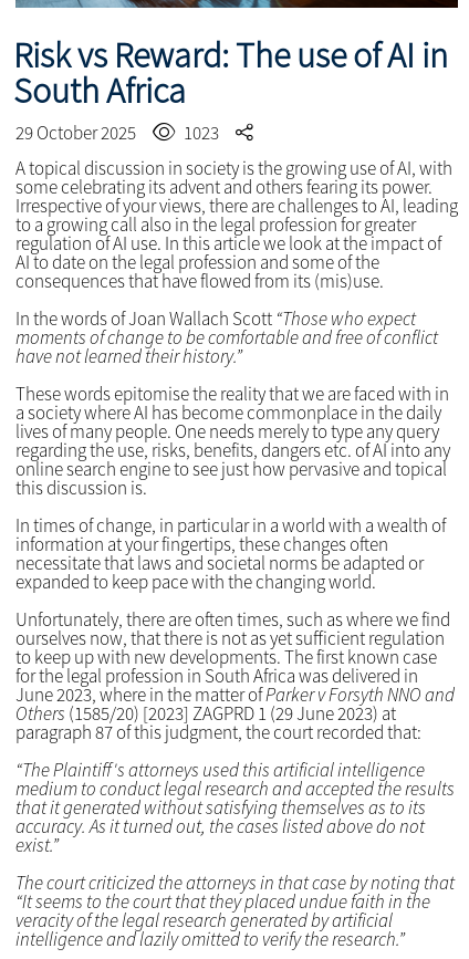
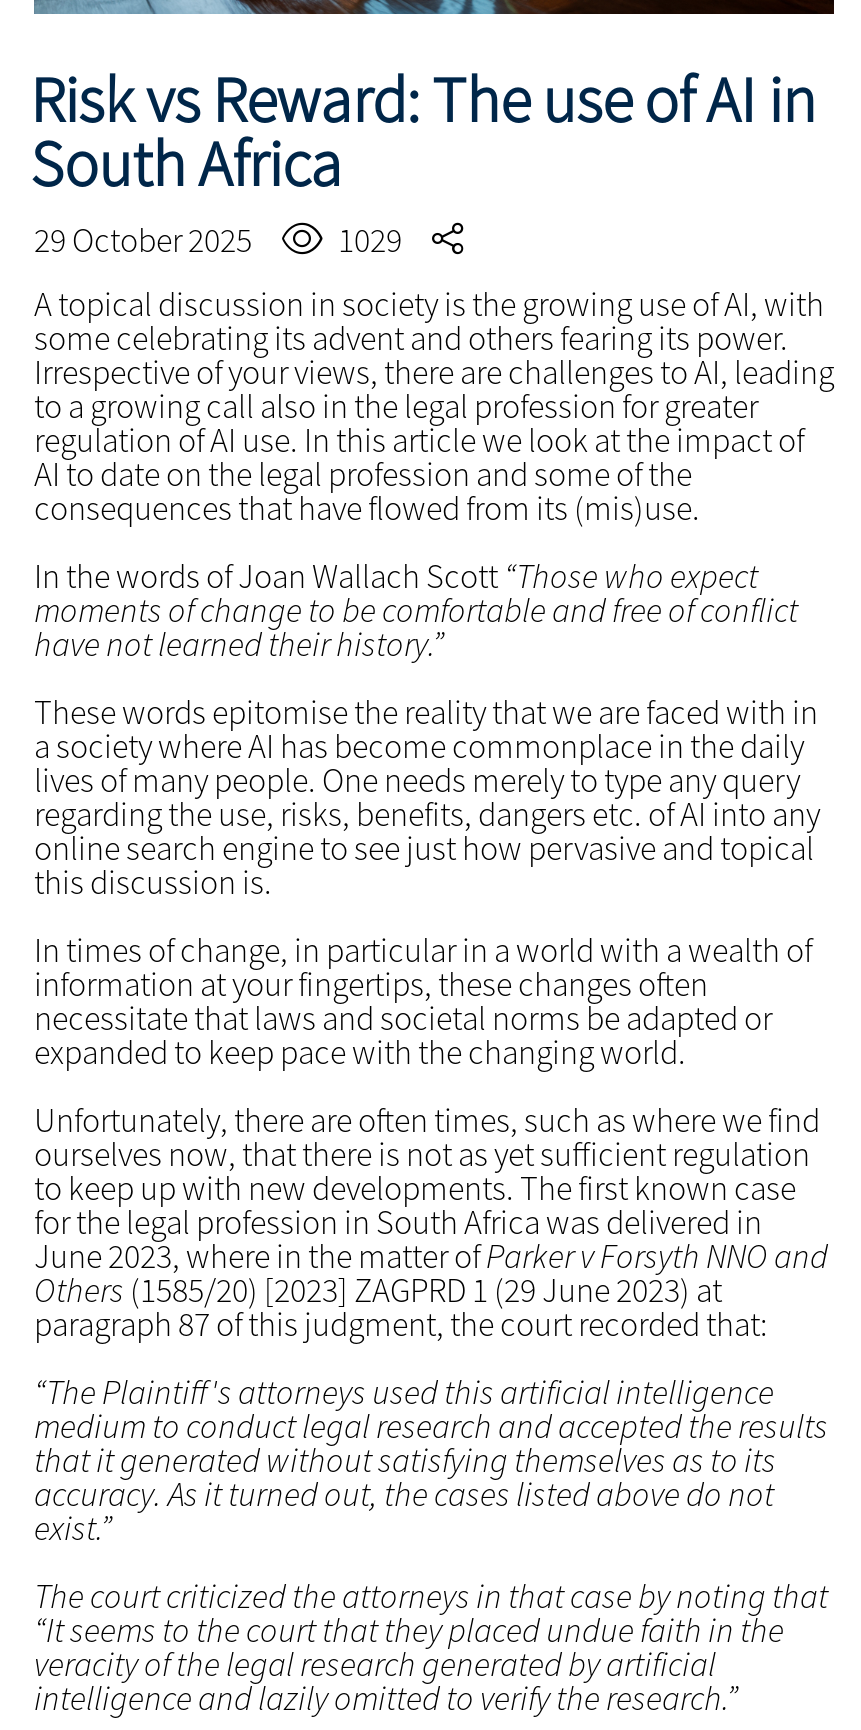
[15,121,222,145] 29 October 2025 1023 -> [34,219,408,263] 29 October 2025 1029

